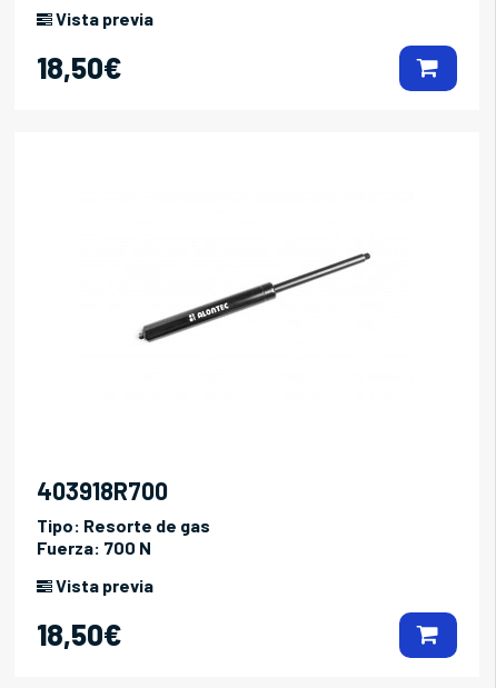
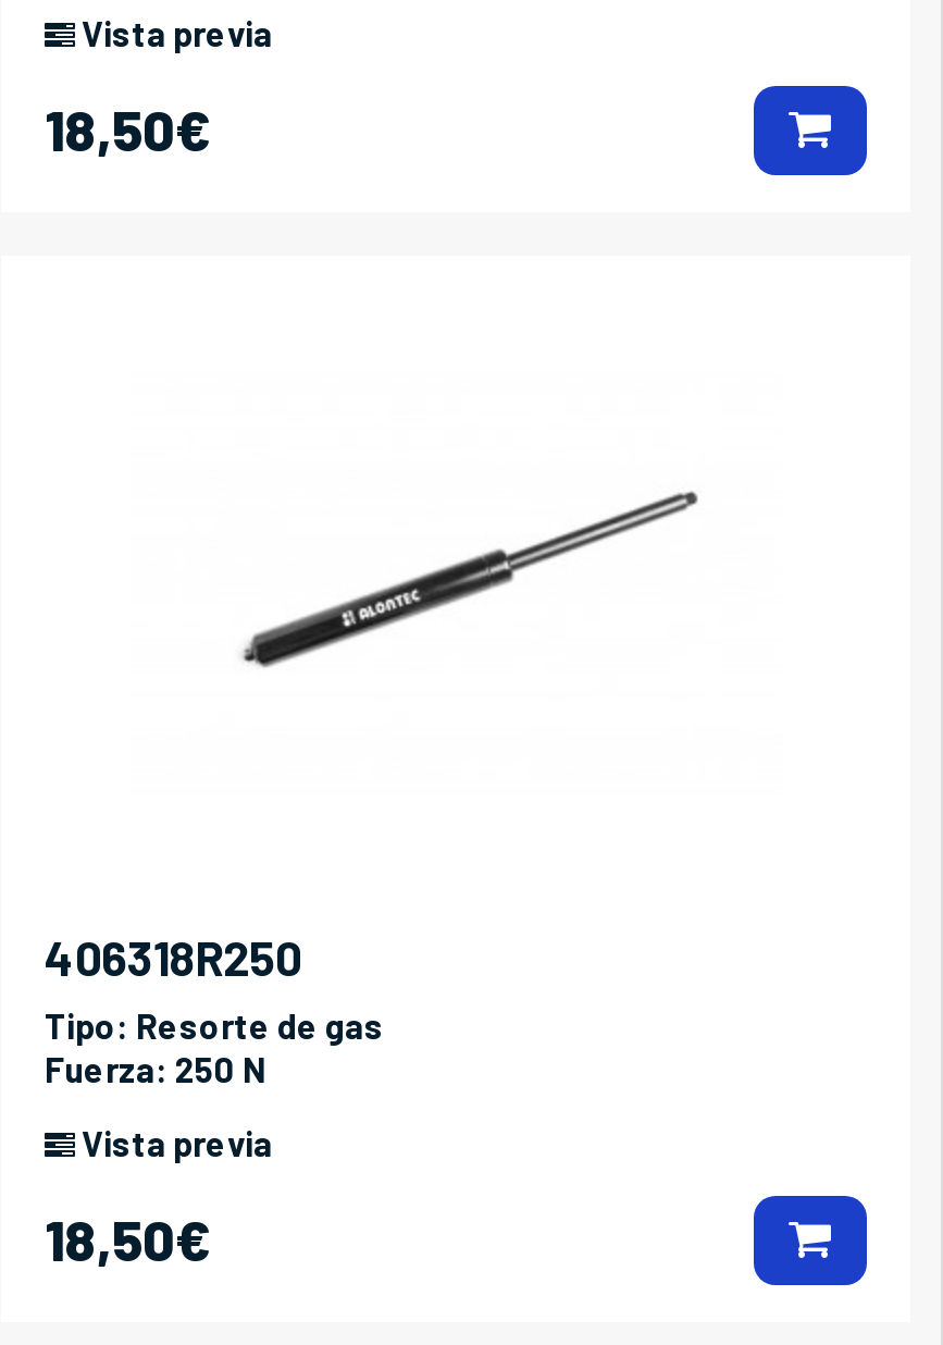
[37,476,168,505] 403918R700 -> [45,929,301,986] 406318R250
[37,537,151,558] Fuerza: 700 N -> [45,1049,266,1090] Fuerza: 250 N

